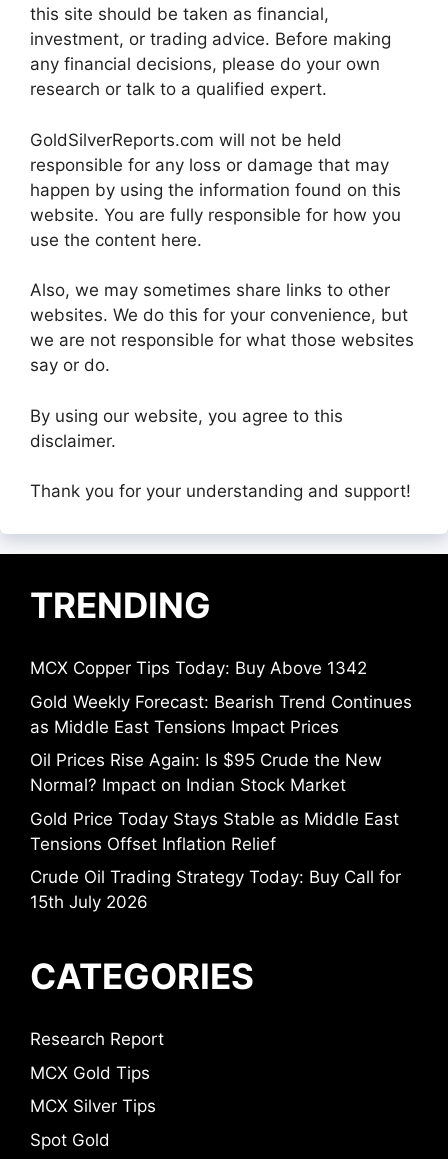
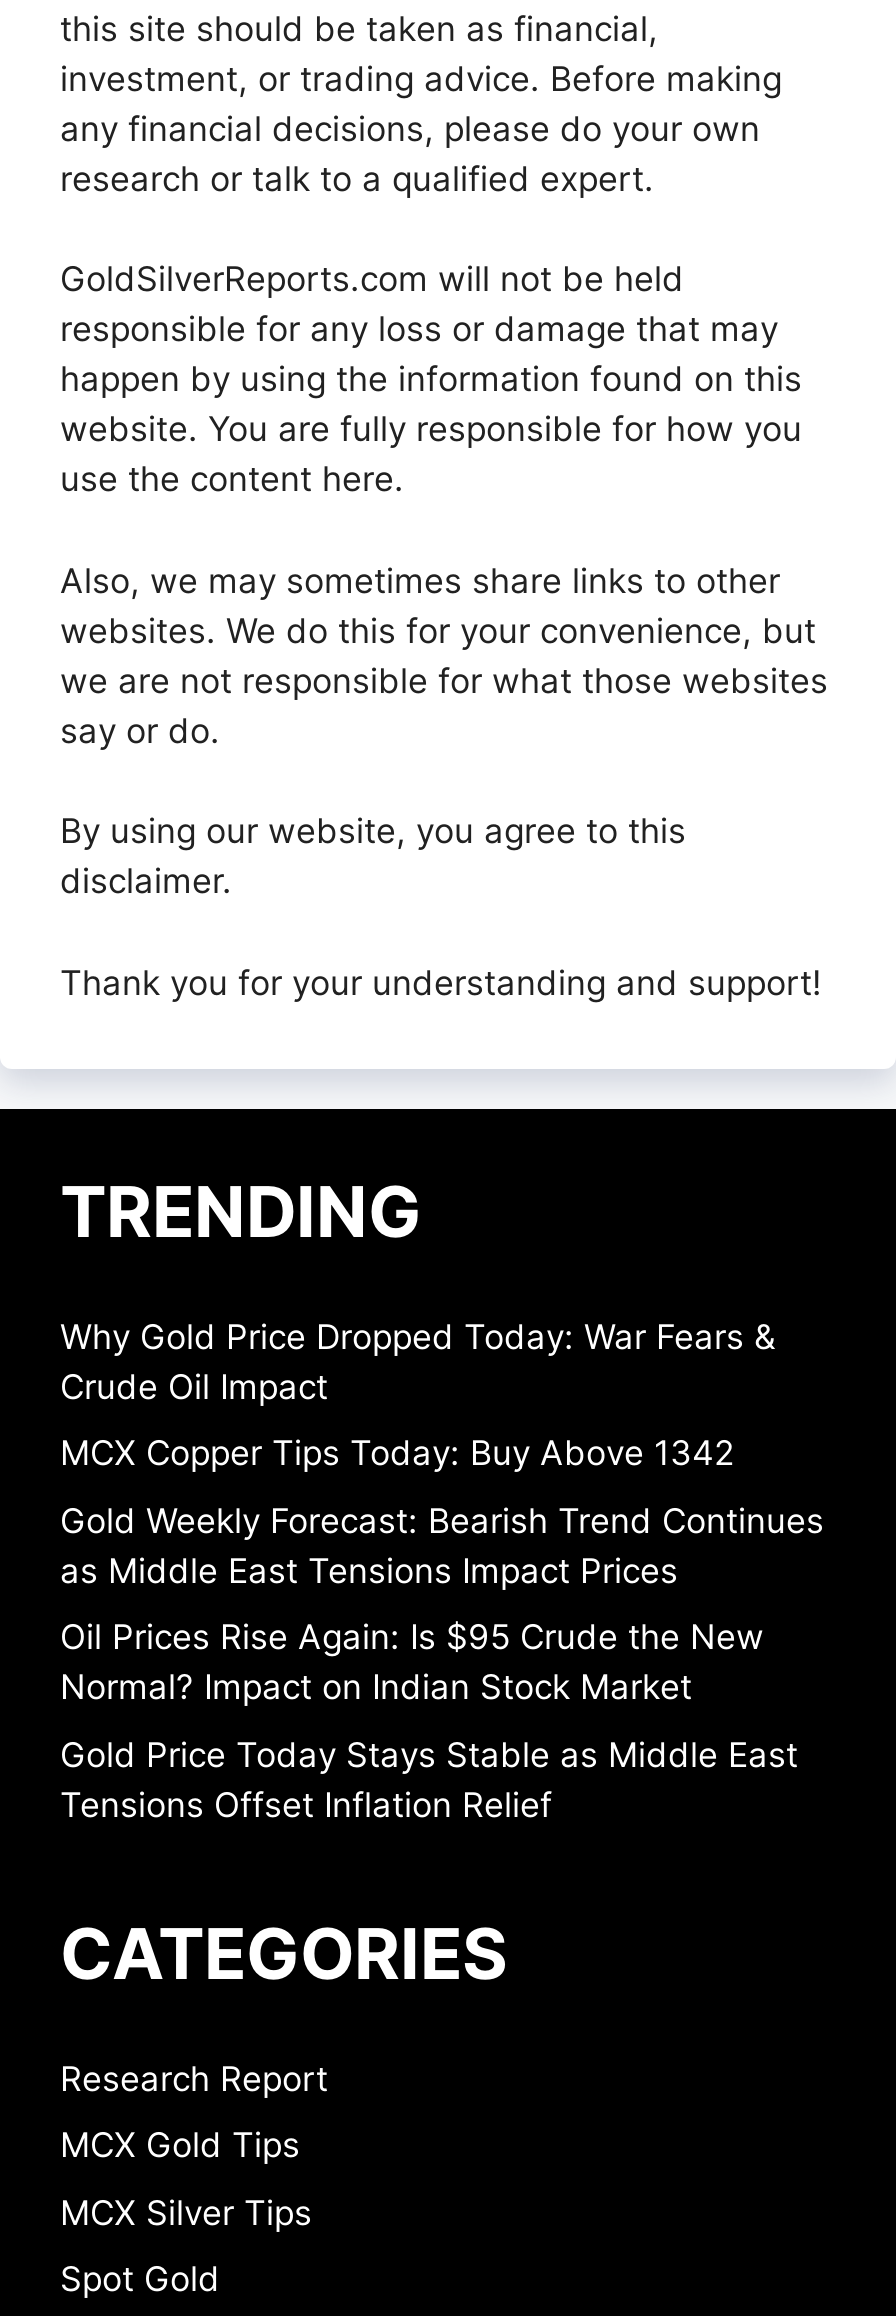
none -> [60,1316,776,1406] Why Gold Price Dropped Today: War Fears & | Crude Oil Impact
moved [30,658,412,854] -> [60,1433,824,1824]: MCX Copper Tips Today: Buy Above 1342 | Gold Weekly Forecast: Bearish Trend Continues | as Middle East Tensions Impact Prices | Oil Prices Rise Again: Is $95 Crude the New | Normal? Impact on Indian Stock Market | Gold Price Today Stays Stable as Middle East | Tensions Offset Inflation Relief
[30,867,401,912] Crude Oil Trading Strategy Today: Buy Call for | 15th July 2026 -> none

